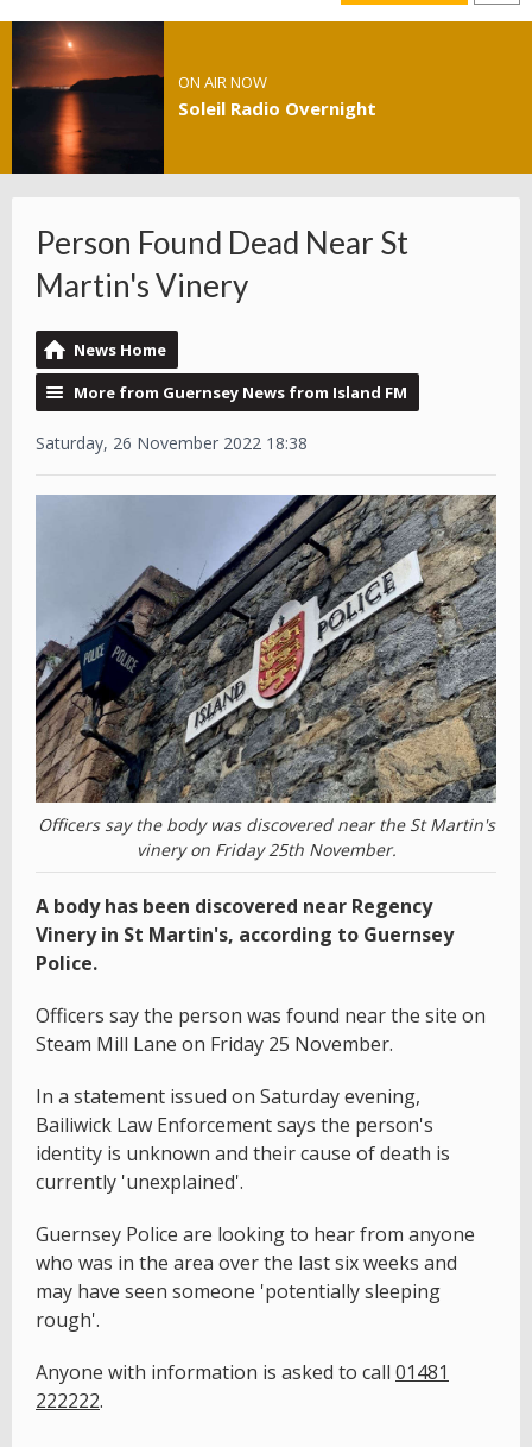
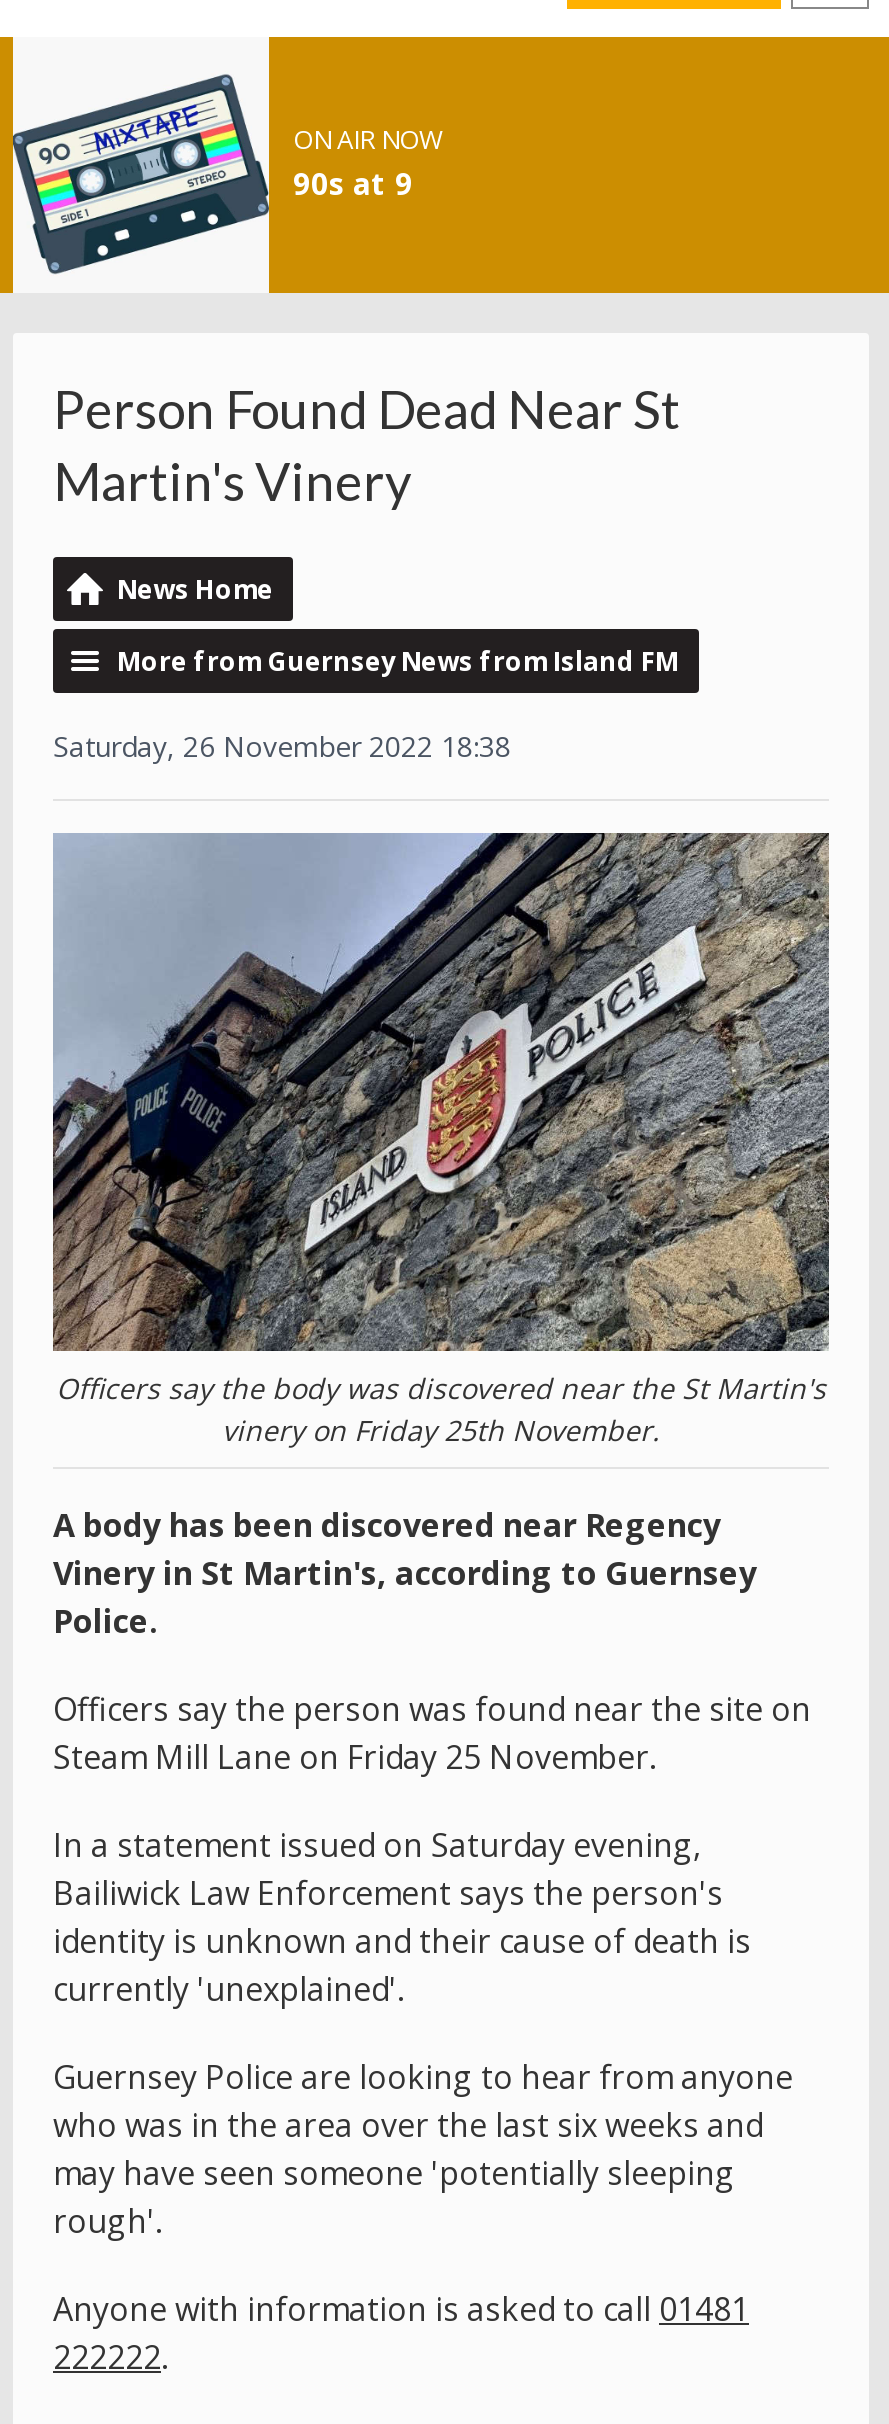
[11,20,376,175] [image] | Soleil Radio Overnight -> [11,37,413,293] [image] | 90s at 9

